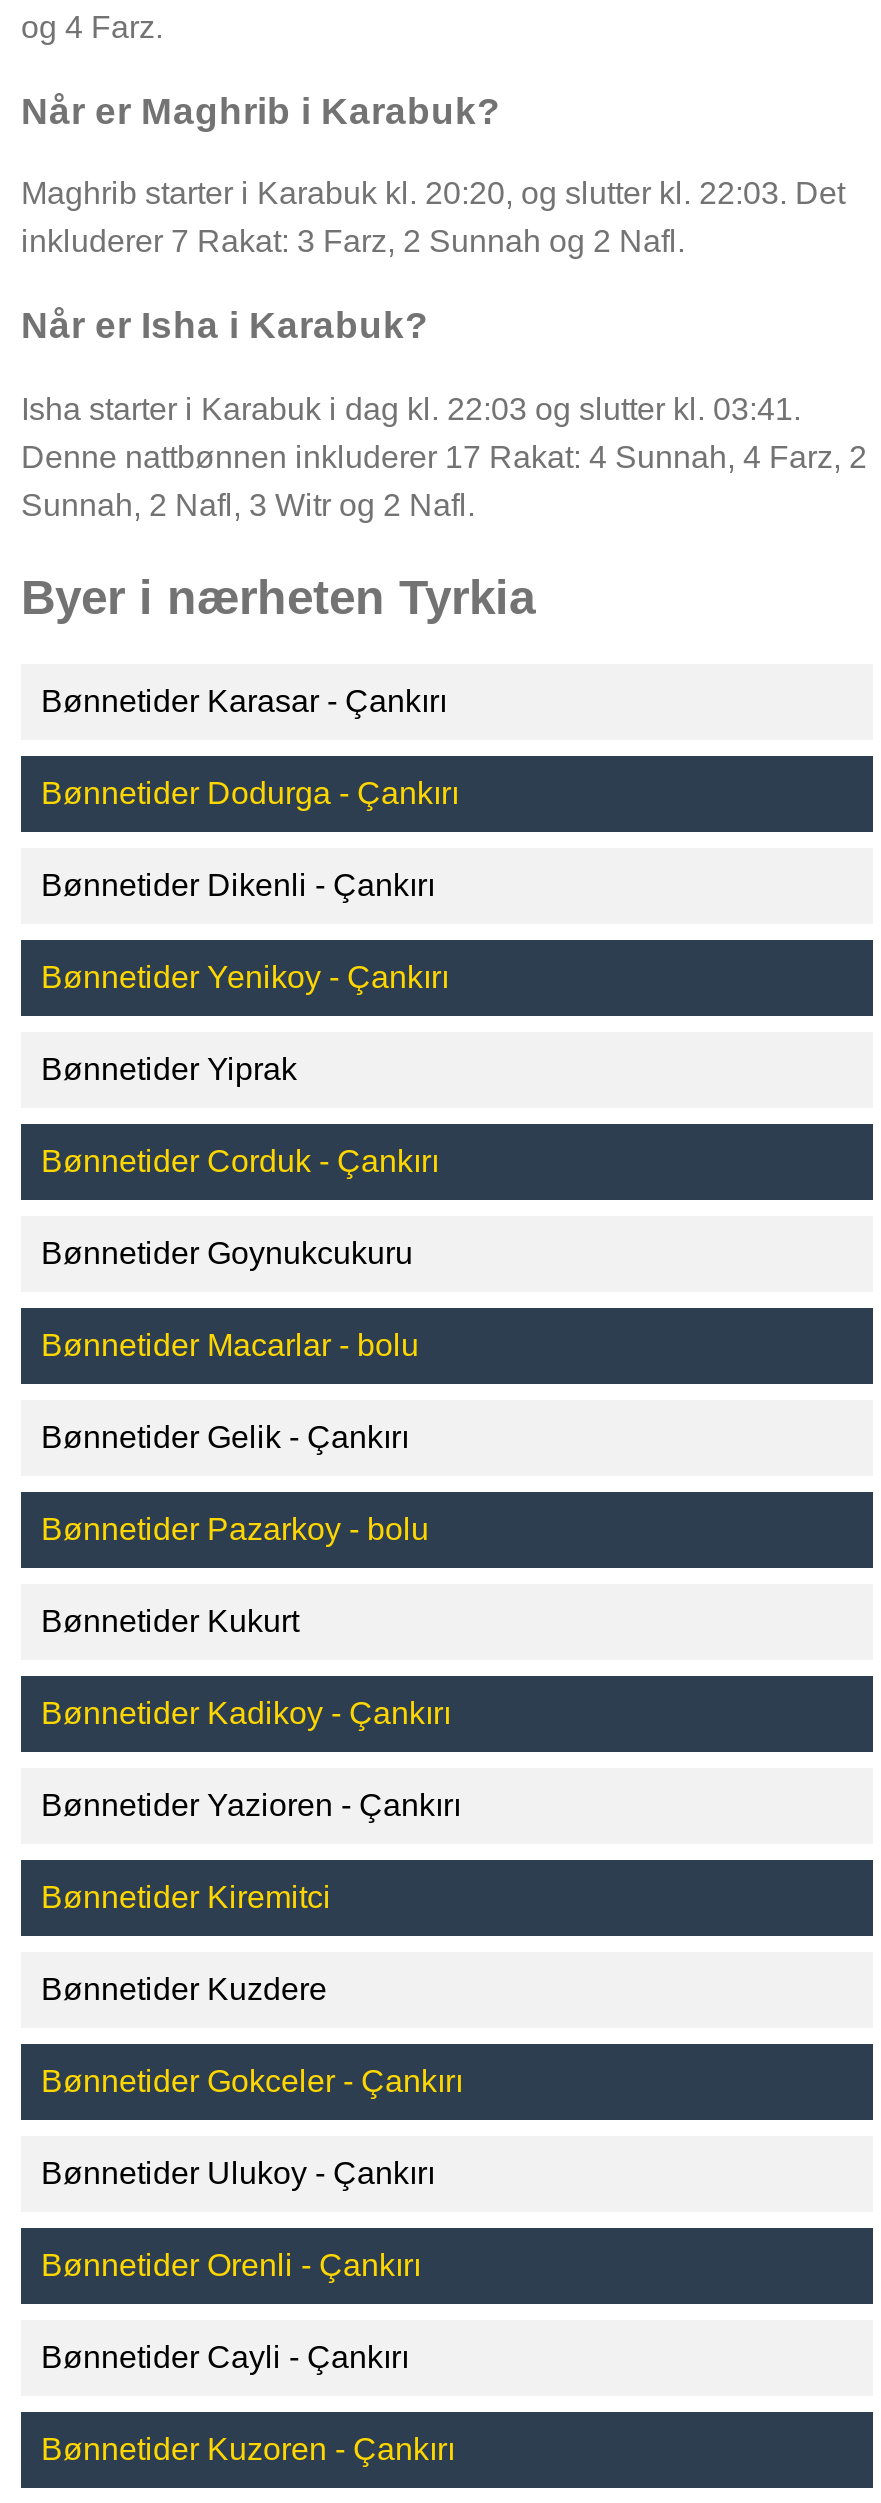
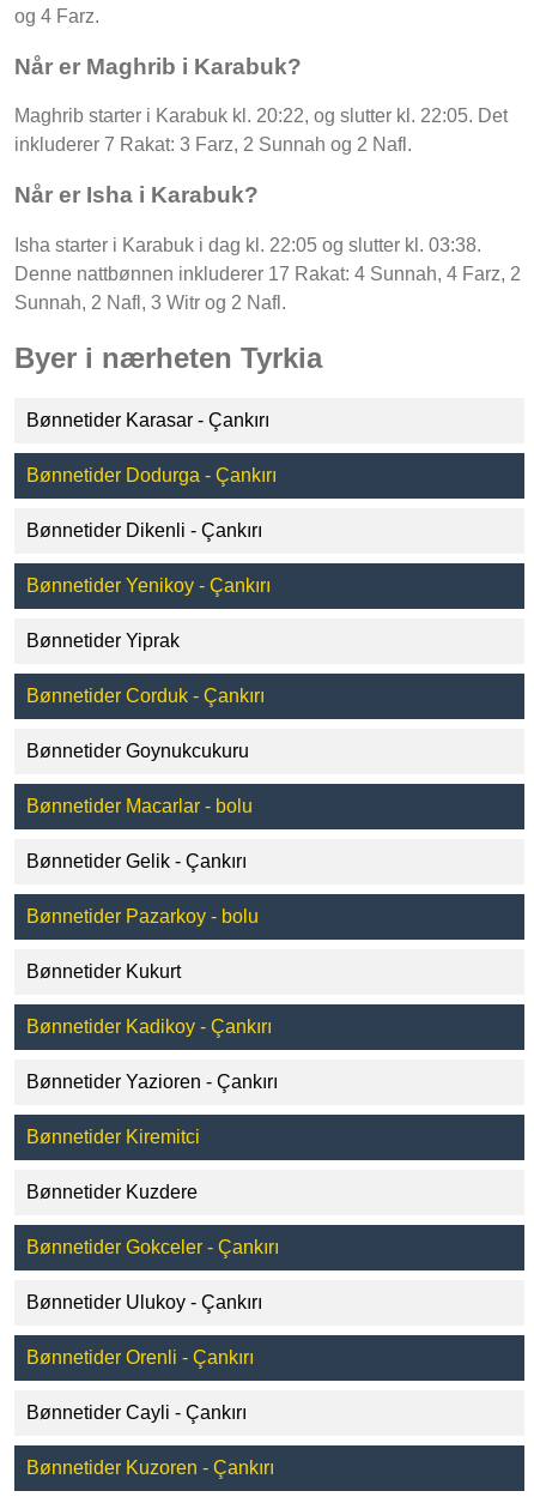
[21,176,845,210] Maghrib starter i Karabuk kl. 20:20, og slutter kl. 22:03. Det -> [14,106,508,126] Maghrib starter i Karabuk kl. 20:22, og slutter kl. 22:05. Det
[21,391,801,425] Isha starter i Karabuk i dag kl. 22:03 og slutter kl. 03:41. -> [14,235,481,255] Isha starter i Karabuk i dag kl. 22:05 og slutter kl. 03:38.

